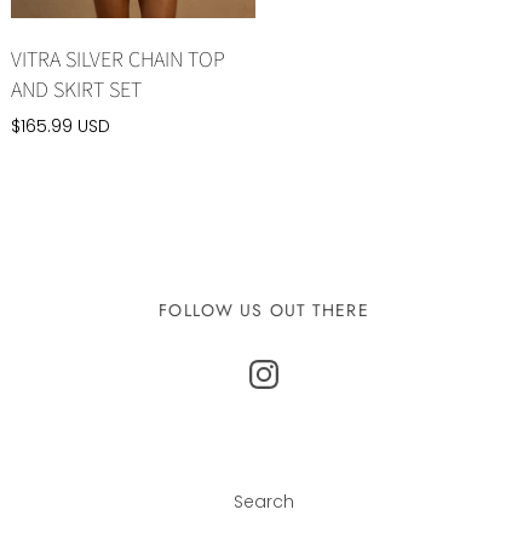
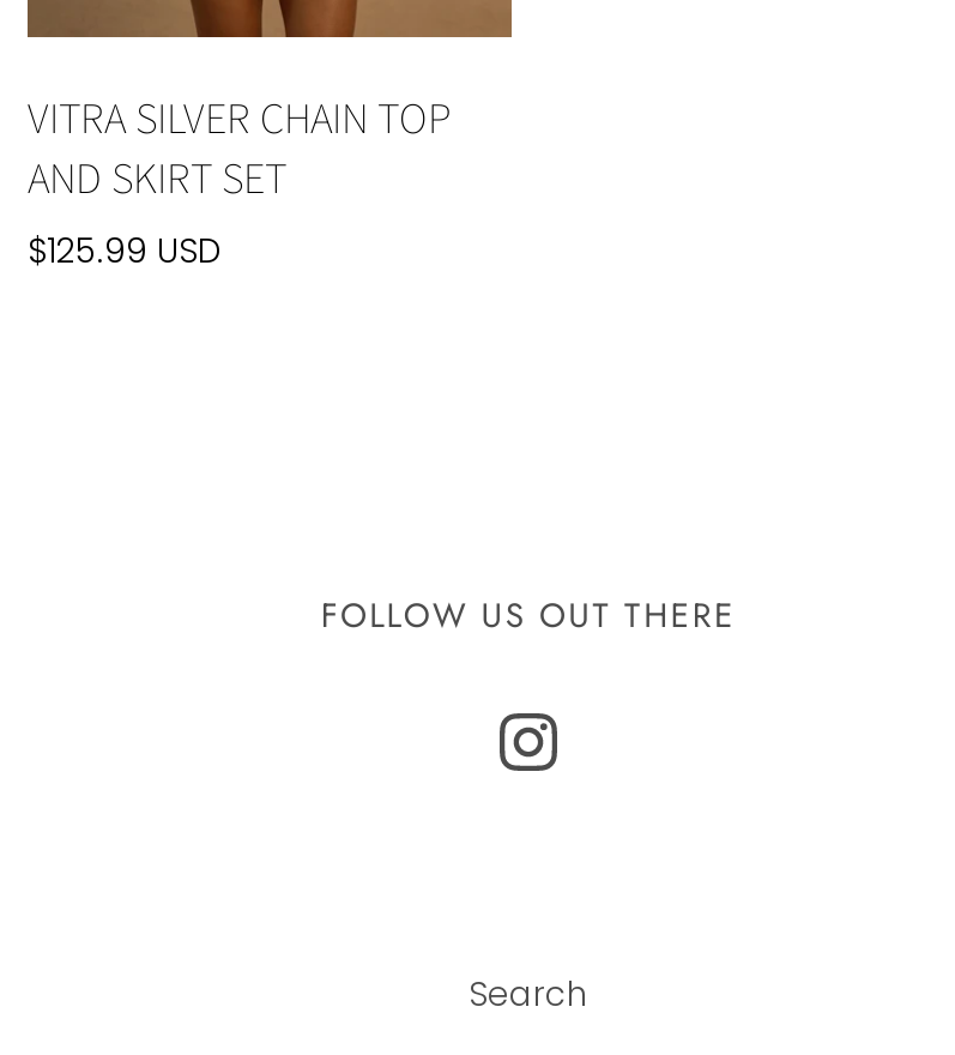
[11,114,110,139] $165.99 USD -> [28,226,222,274] $125.99 USD

